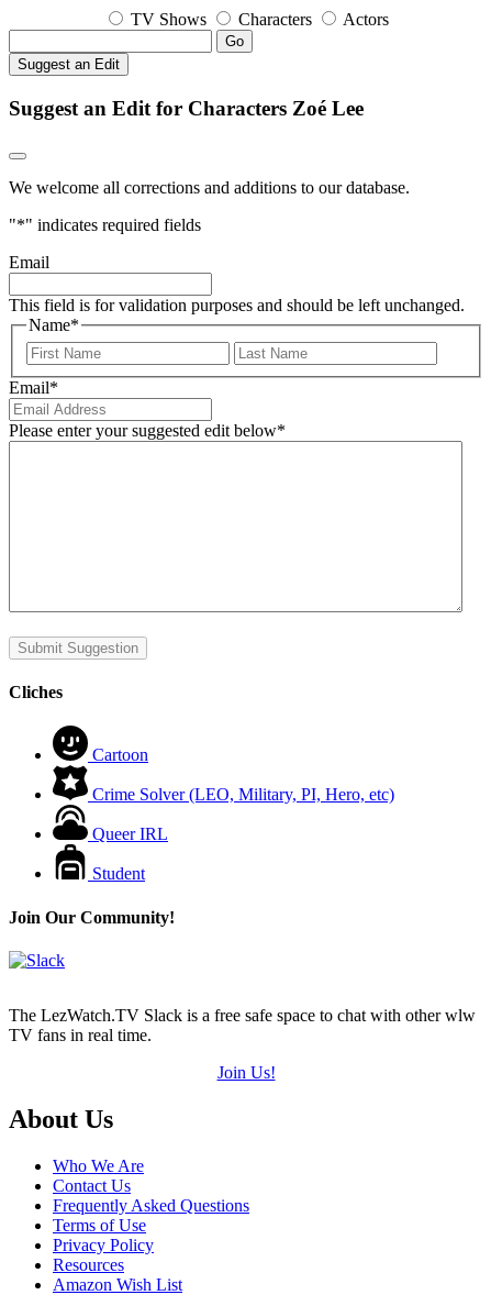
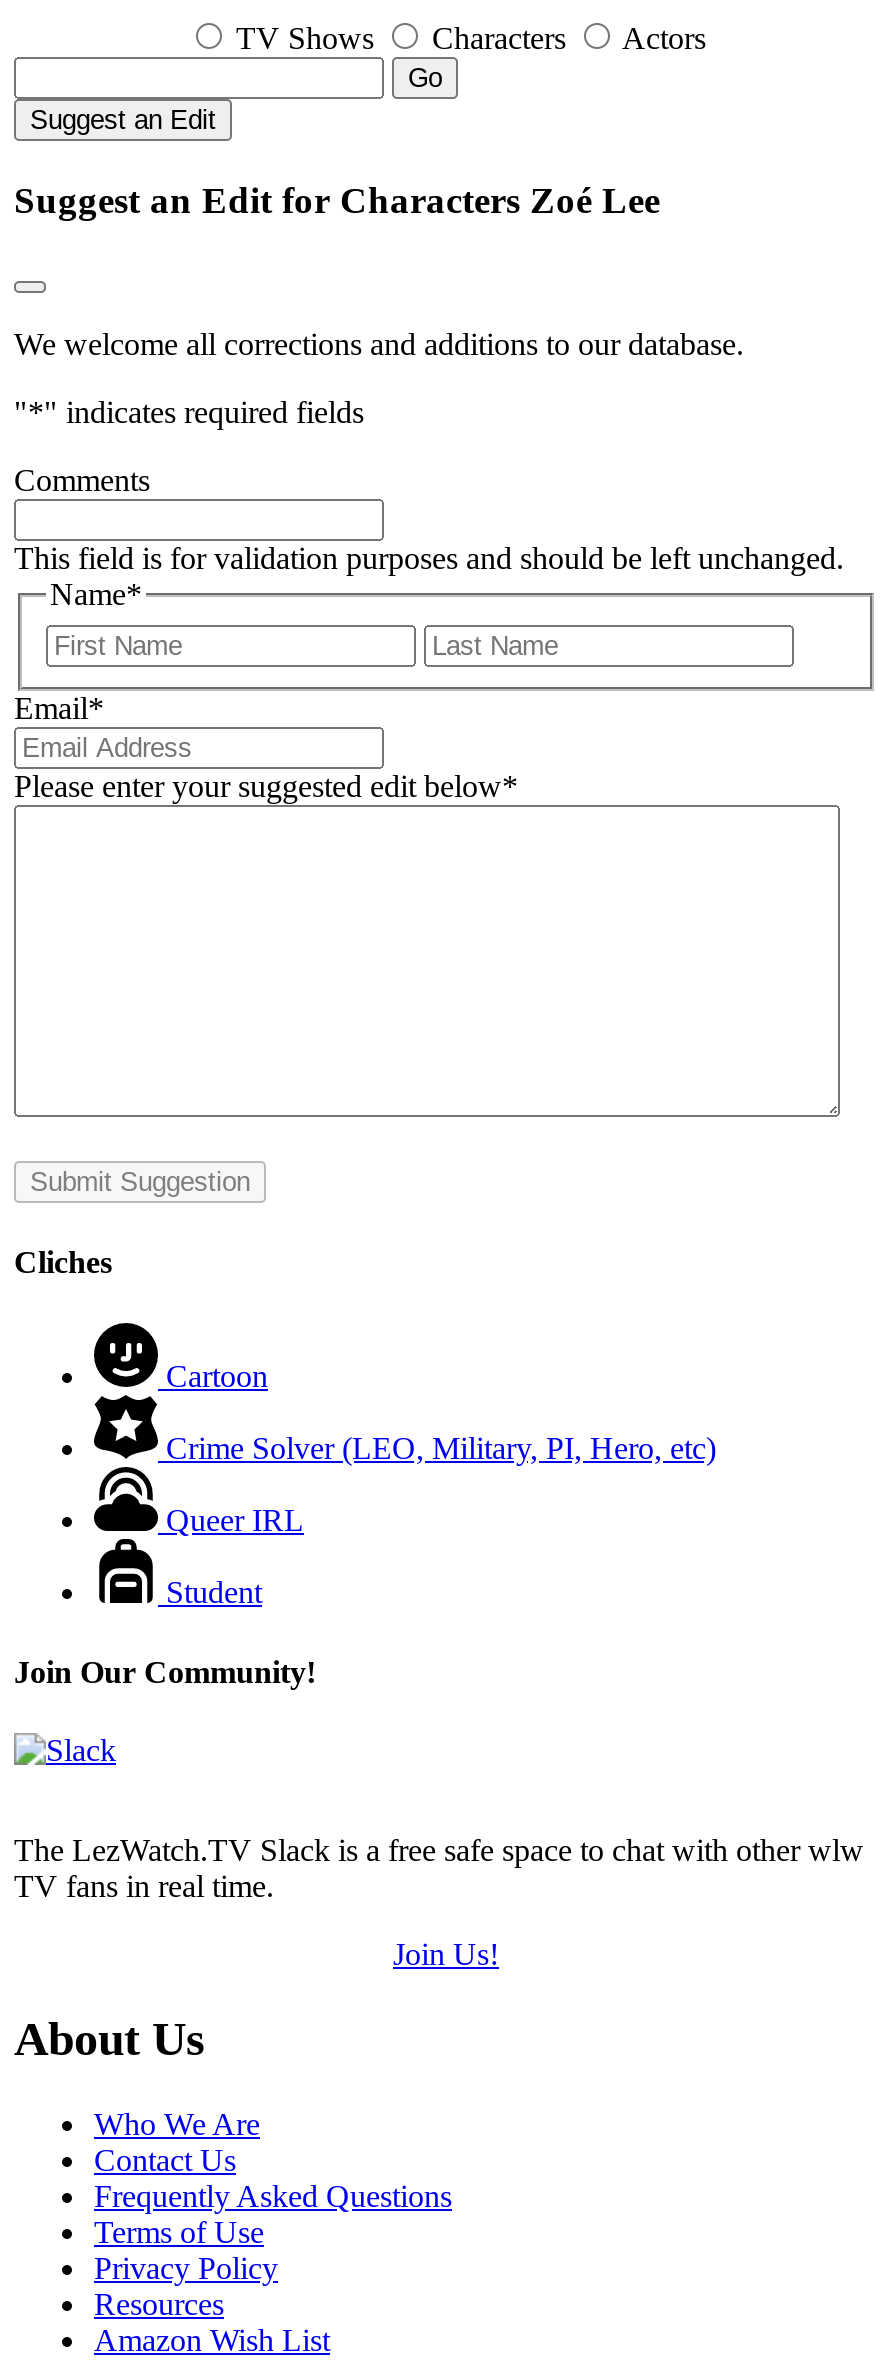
[9,253,49,272] Email -> [14,464,150,498] Comments

